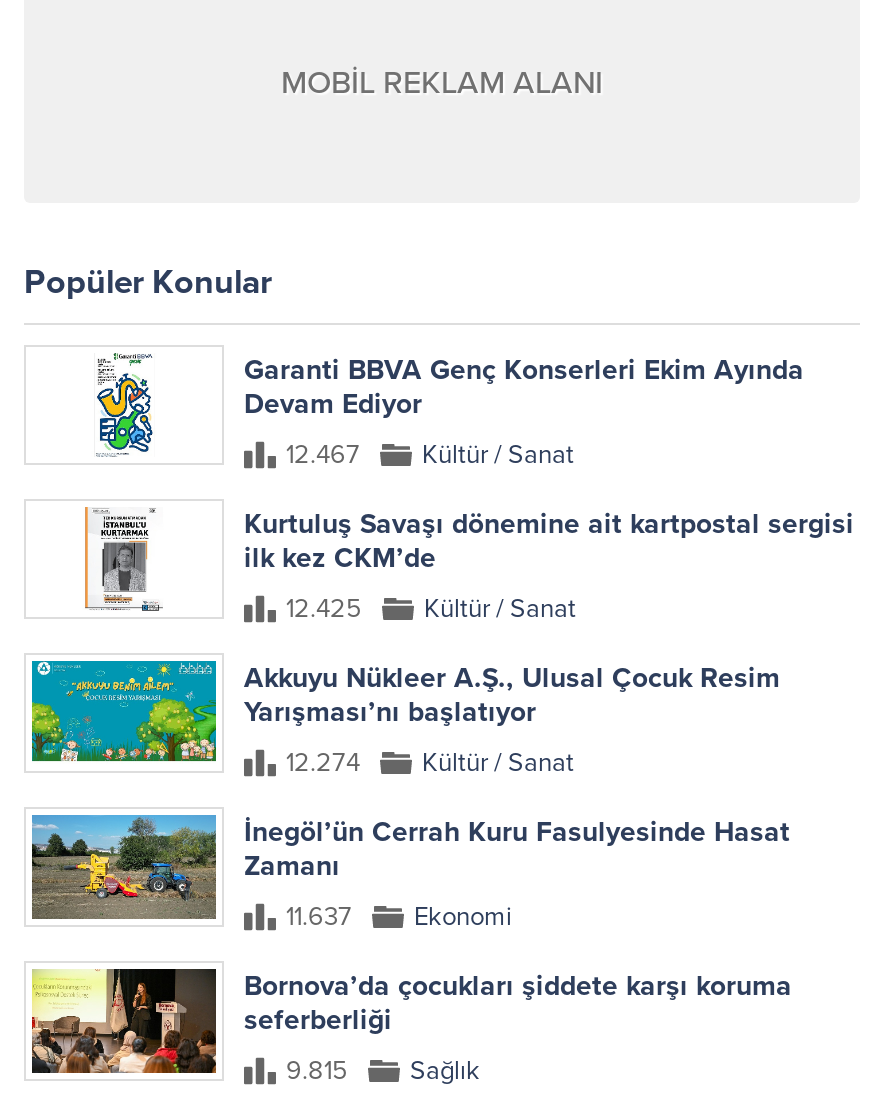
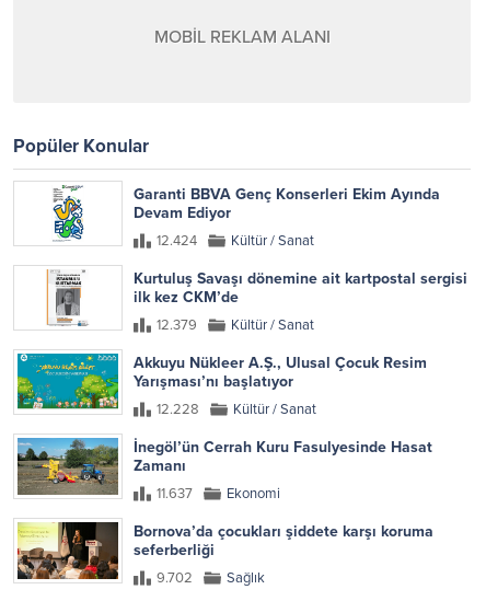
[286,439,574,471] 12.467 Kültür / Sanat -> [157,232,314,249] 12.424 Kültür / Sanat
[286,593,576,625] 12.425 Kültür / Sanat -> [157,316,314,334] 12.379 Kültür / Sanat
[286,747,574,779] 12.274 Kültür / Sanat -> [157,400,316,418] 12.228 Kültür / Sanat
[286,1055,480,1087] 9.815 Sağlık -> [157,569,265,587] 9.702 Sağlık

